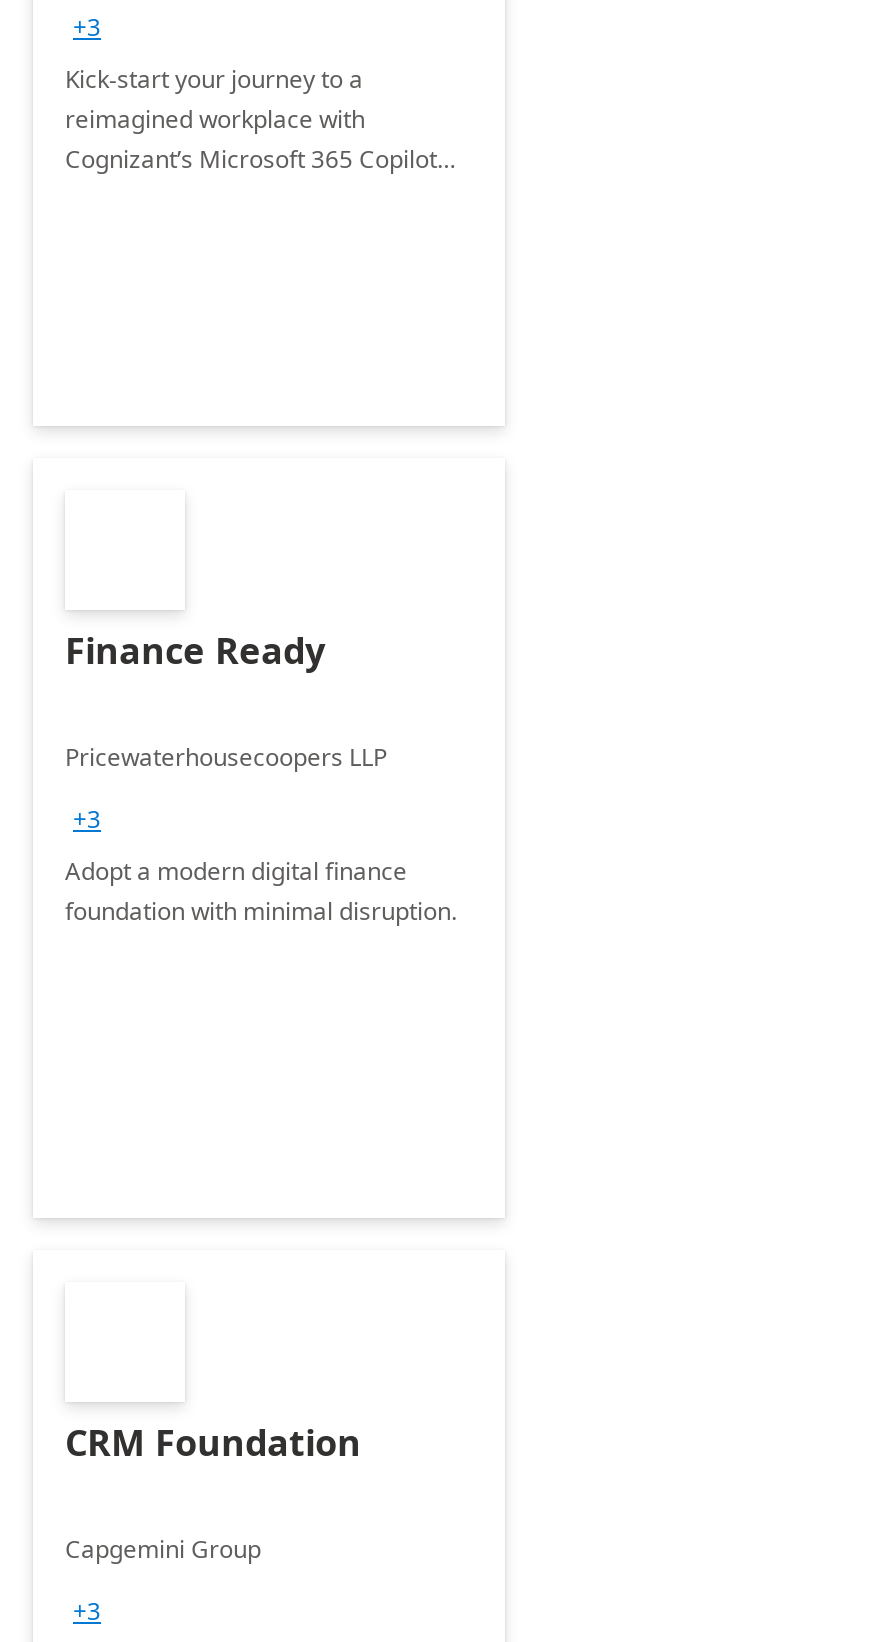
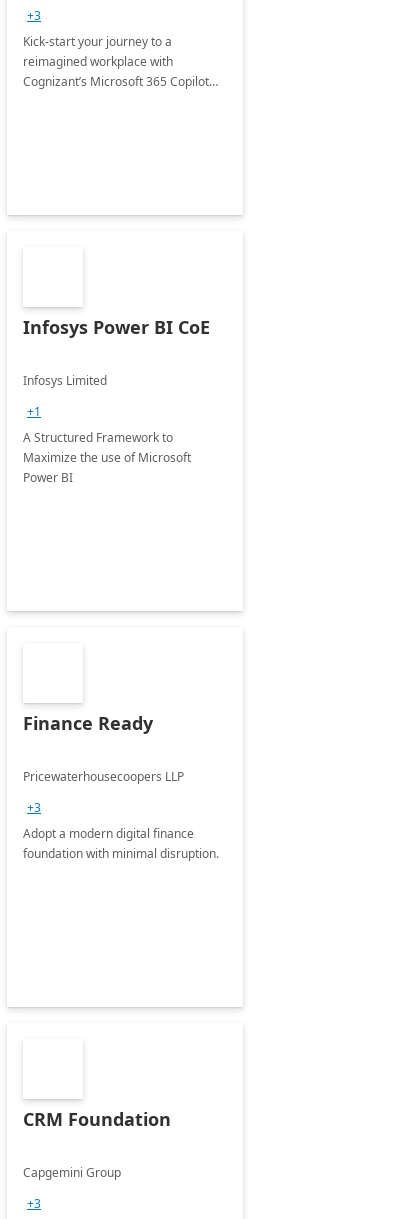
none -> [23,315,210,486] Infosys Power BI CoE | Infosys Limited | +1 | A Structured Framework to | Maximize the use of Microsoft | Power BI

